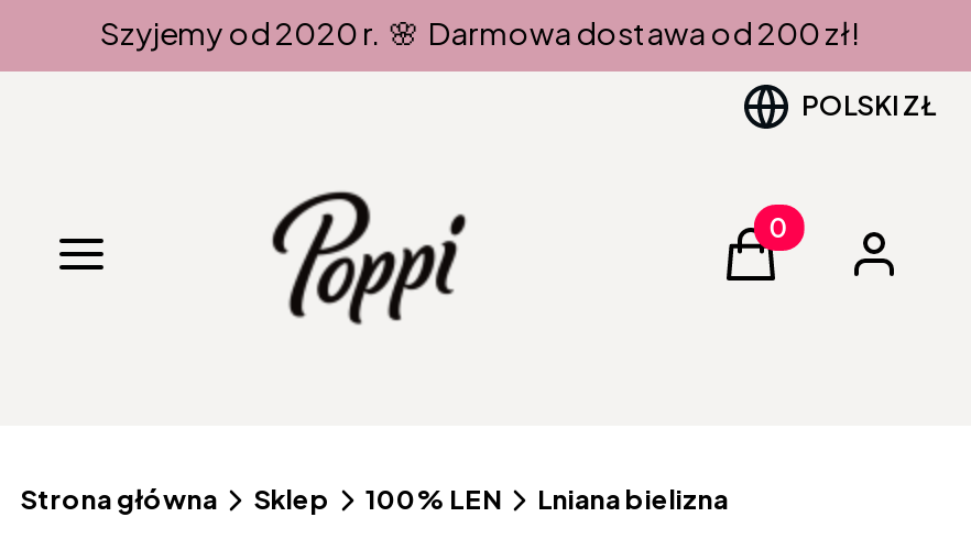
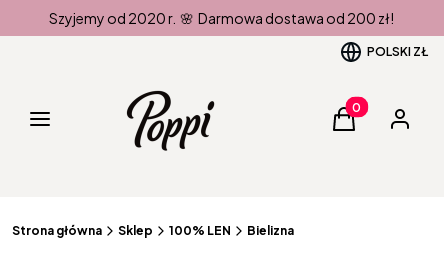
[537,483,729,516] Lniana bielizna -> [247,223,294,238] Bielizna

